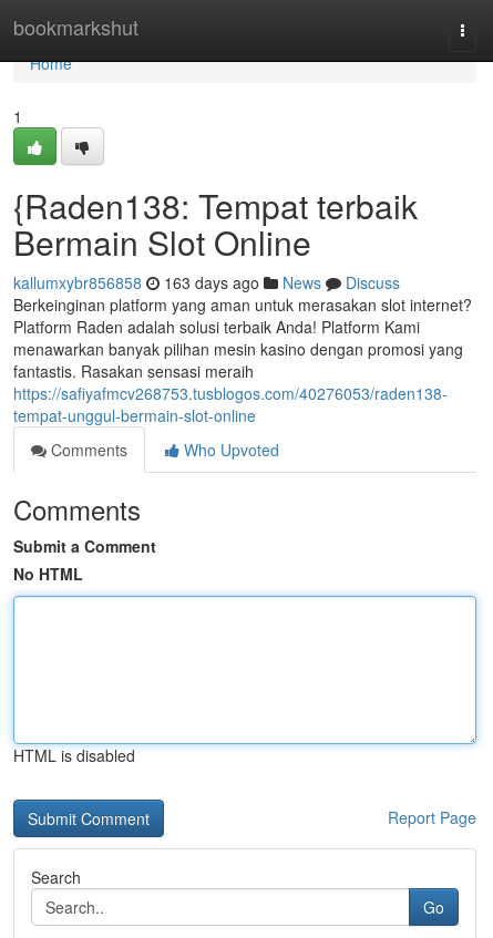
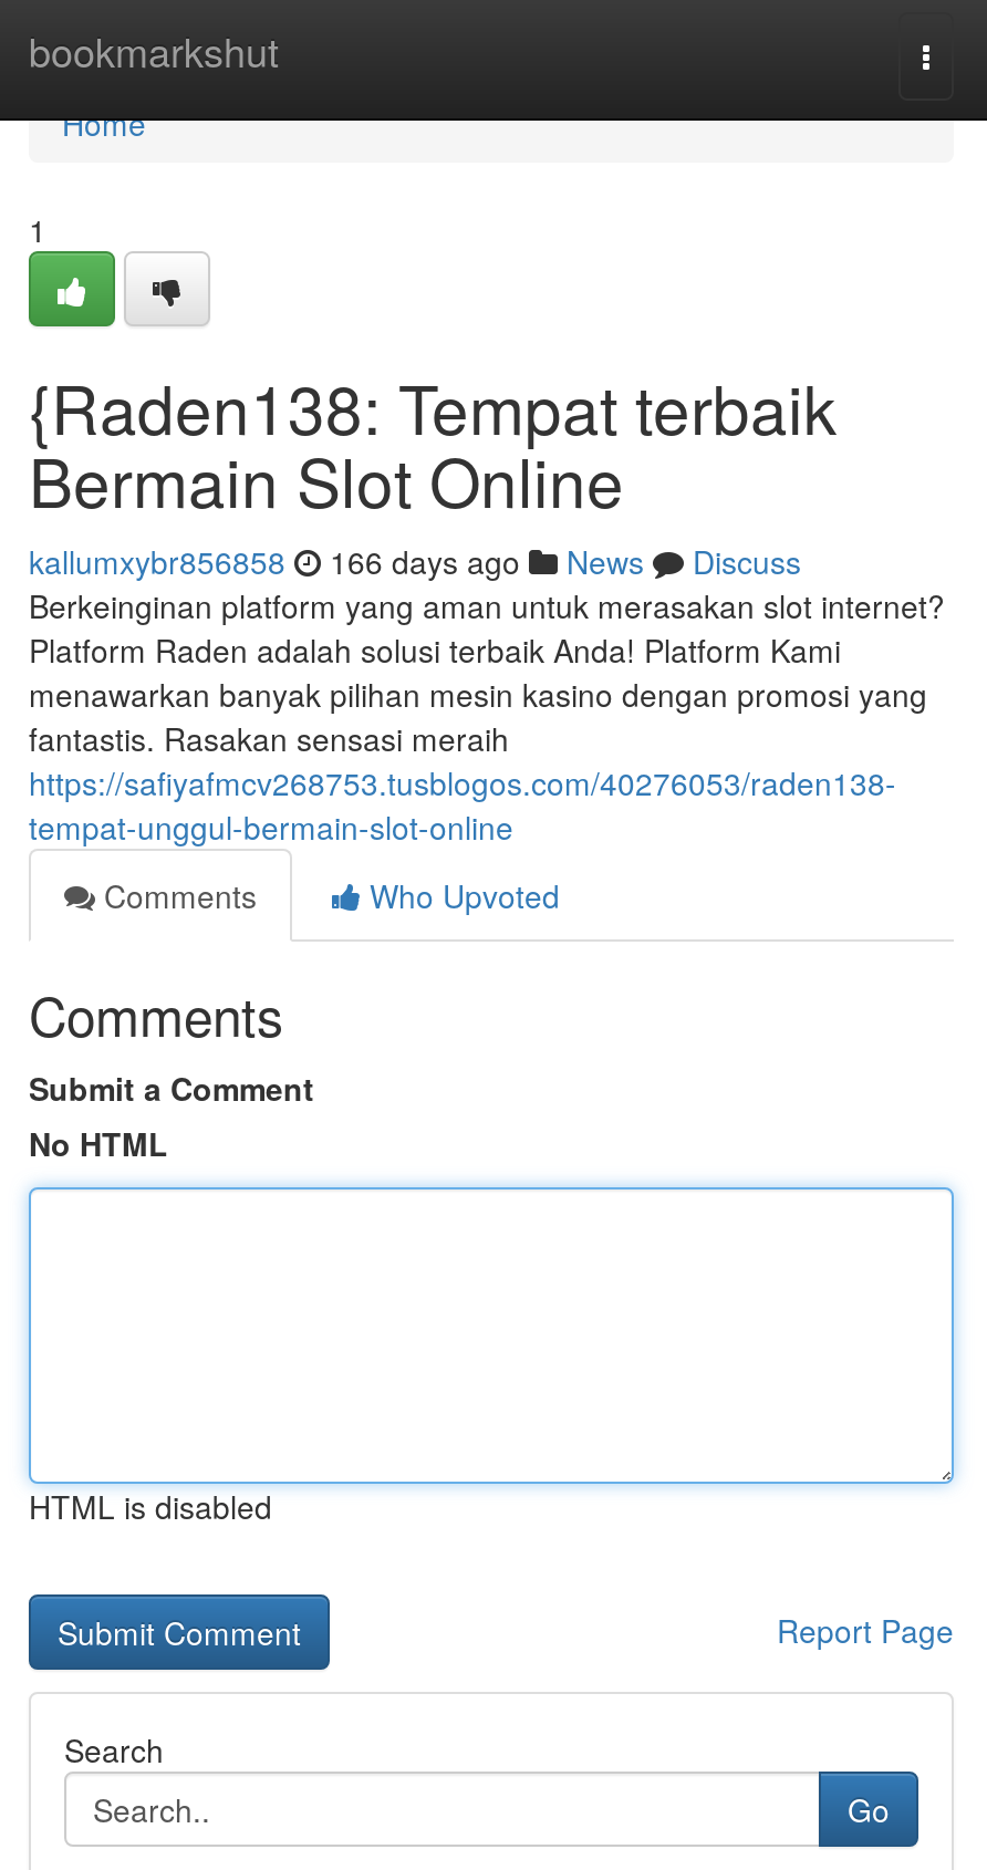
[13,271,400,293] kallumxybr856858 163 days ago News Discuss -> [29,539,801,583] kallumxybr856858 166 days ago News Discuss

